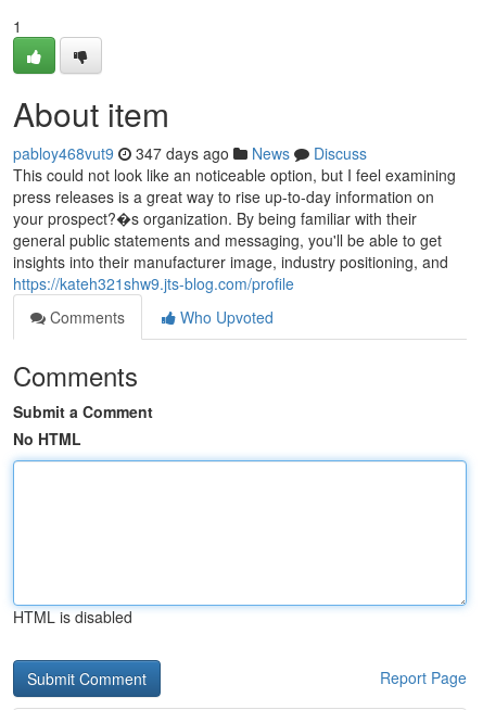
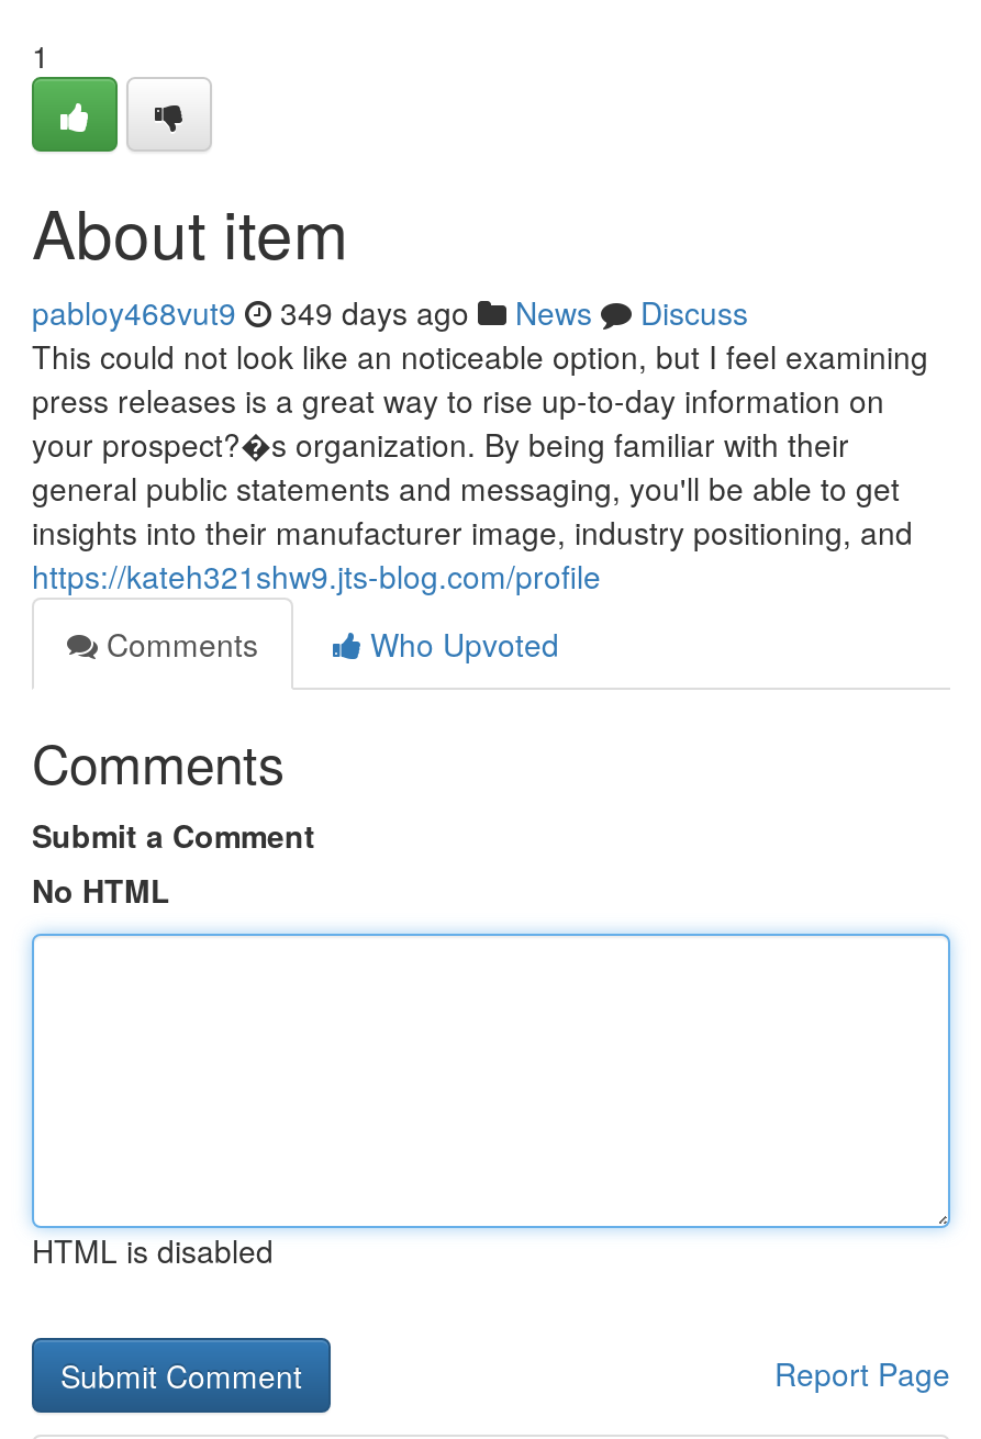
[13,142,367,164] pabloy468vut9 347 days ago News Discuss -> [32,290,748,334] pabloy468vut9 349 days ago News Discuss

